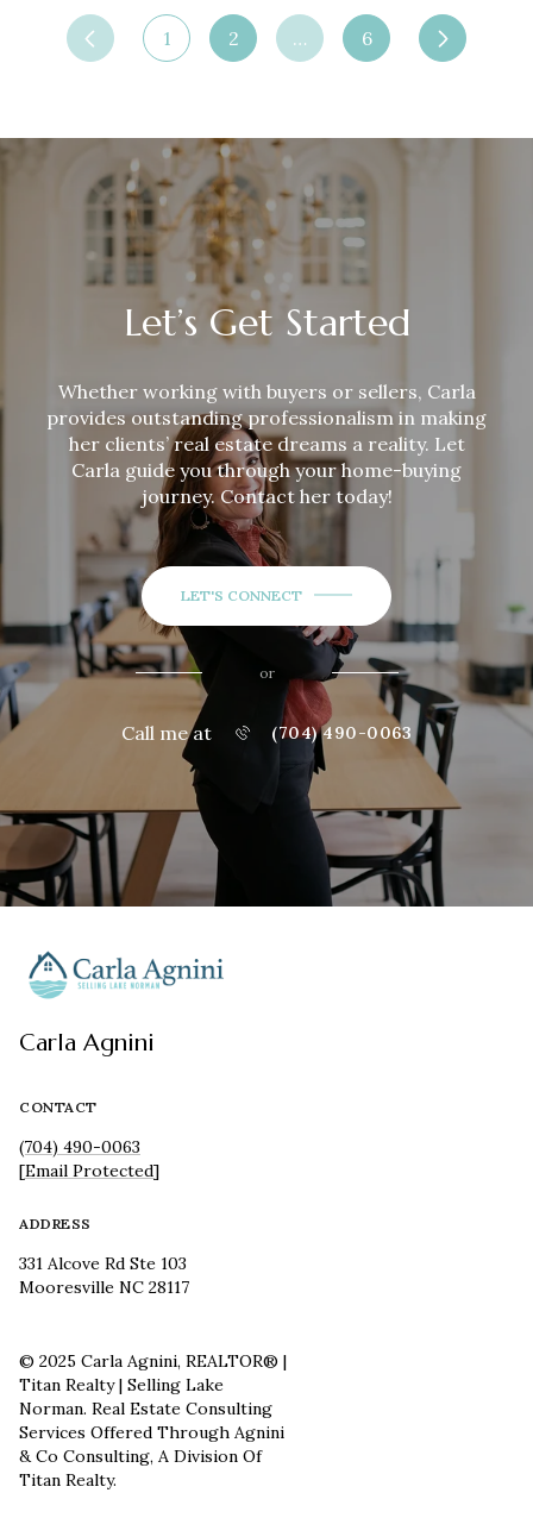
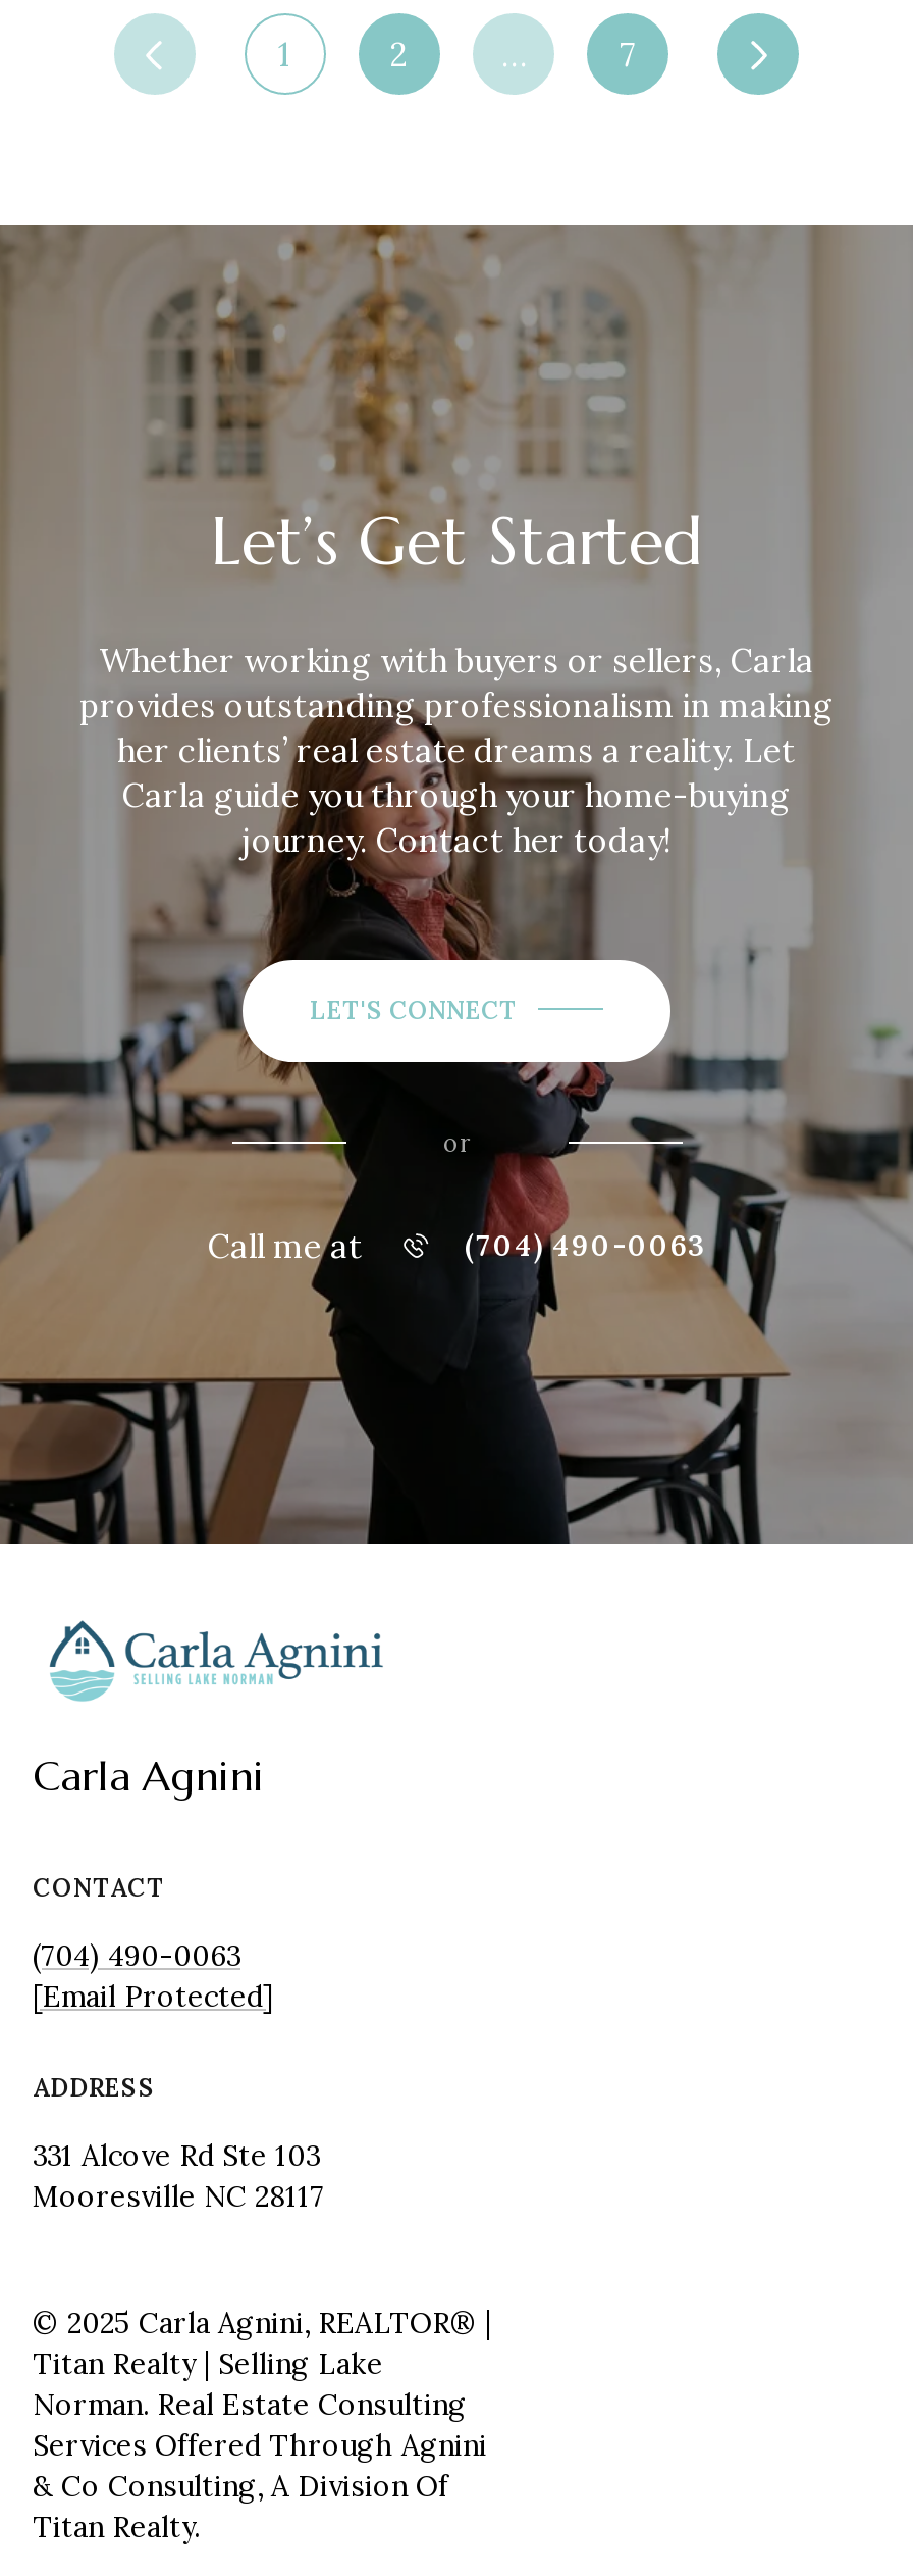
[361,26,372,50] 6 -> [620,34,636,74] 7

